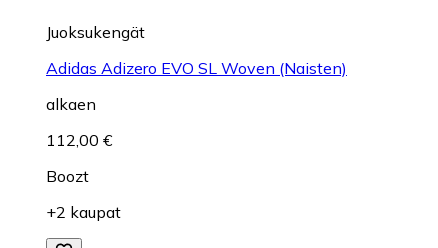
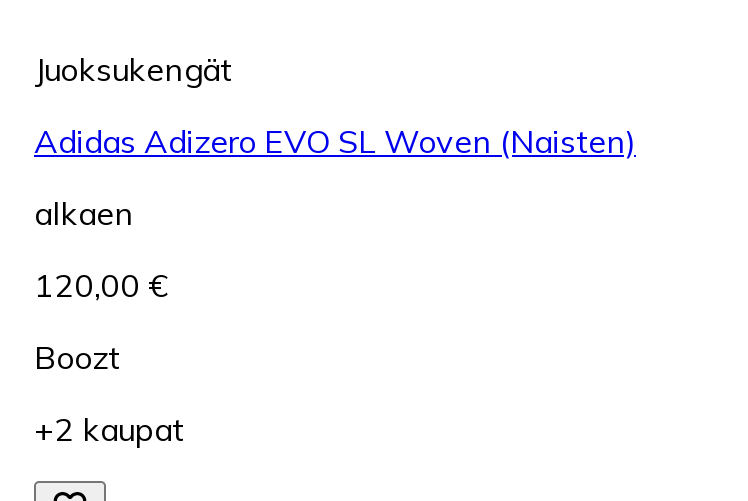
[46,130,112,150] 112,00 € -> [34,265,166,305] 120,00 €

